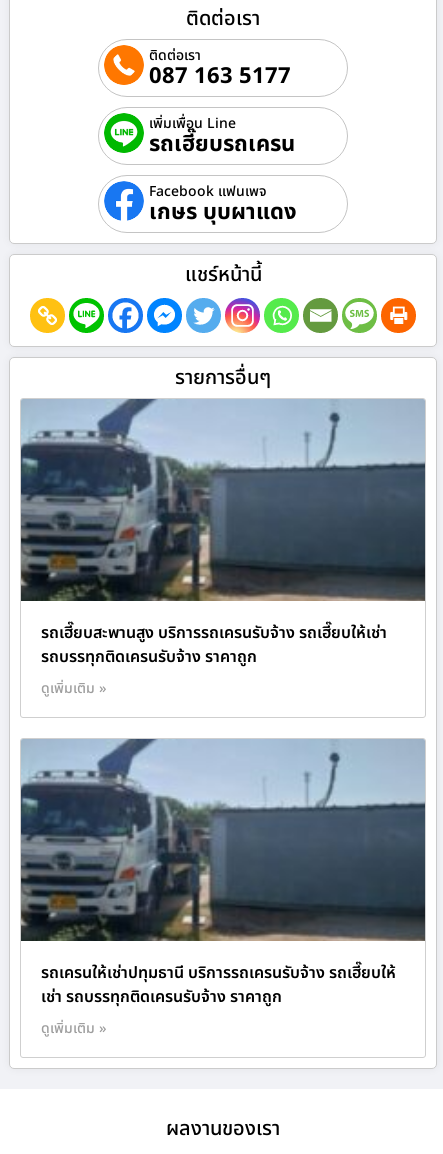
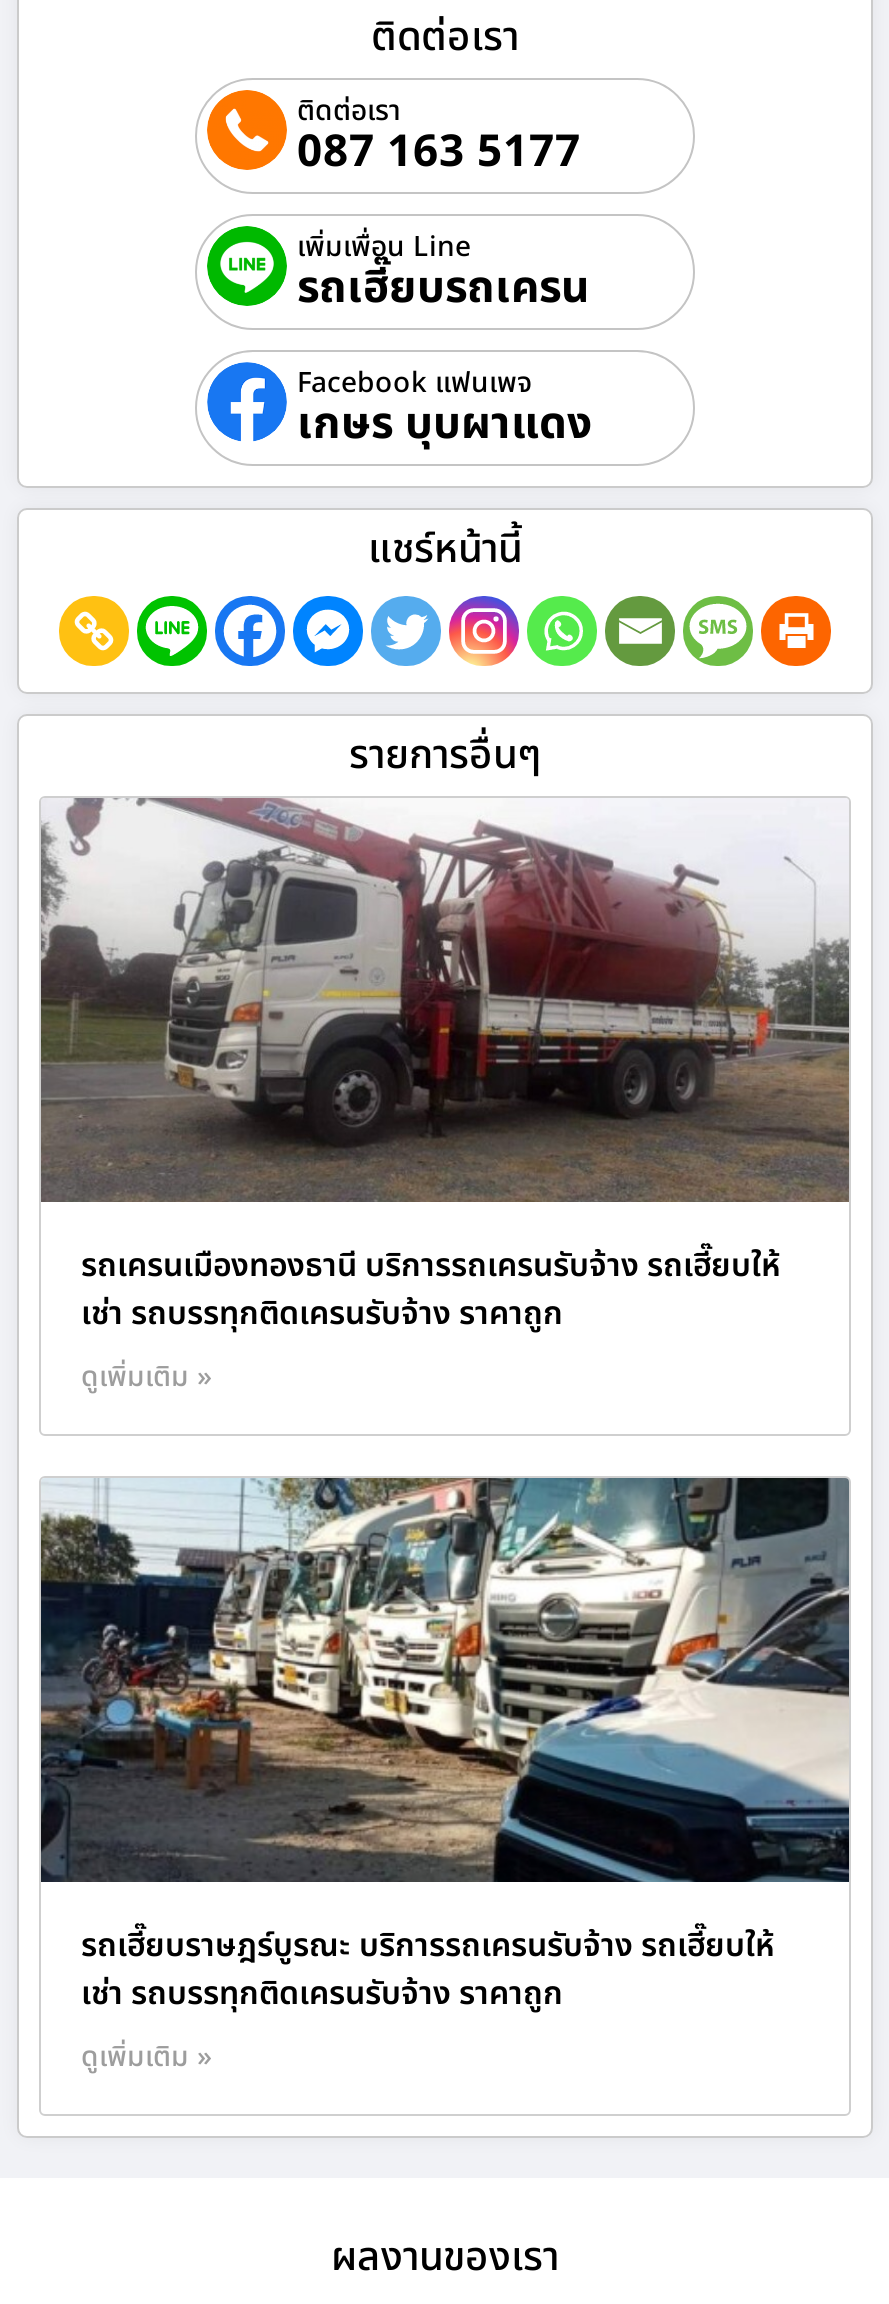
[20,398,426,669] [image] | รถเฮี๊ยบสะพานสูง บริการรถเครนรับจ้าง รถเฮี๊ยบให้เช่า | รถบรรทุกติดเครนรับจ้าง ราคาถูก -> [41,796,849,1337] [image] | รถเครนเมืองทองธานี บริการรถเครนรับจ้าง รถเฮี๊ยบให้ | เช่า รถบรรทุกติดเครนรับจ้าง ราคาถูก
[20,739,426,985] [image] | รถเครนให้เช่าปทุมธานี บริการรถเครนรับจ้าง รถเฮี๊ยบให้ -> [39,1476,851,1969] [image] | รถเฮี๊ยบราษฎร์บูรณะ บริการรถเครนรับจ้าง รถเฮี๊ยบให้

